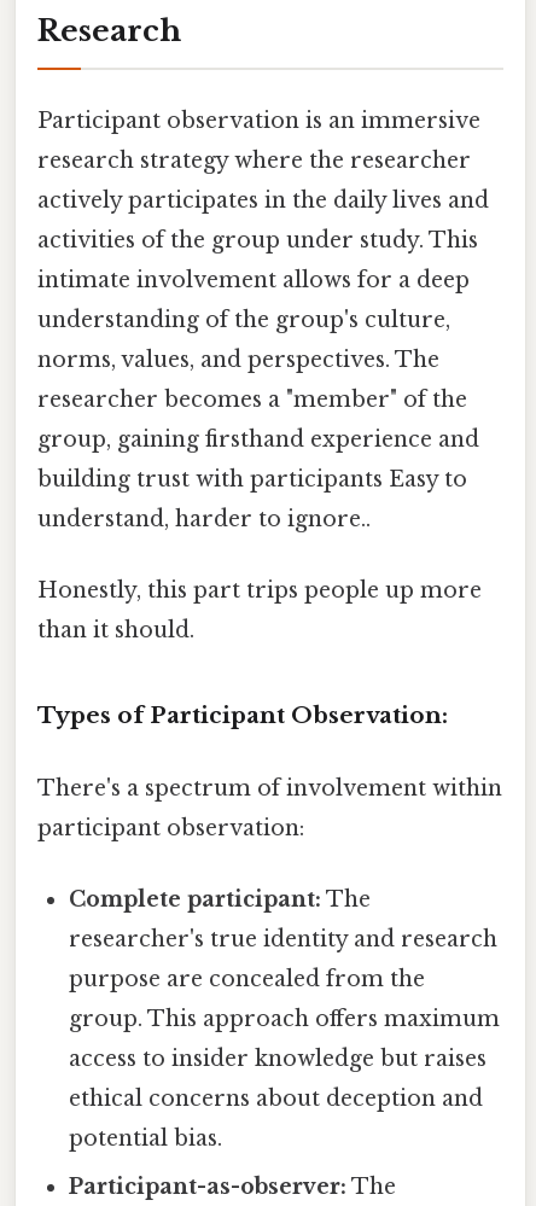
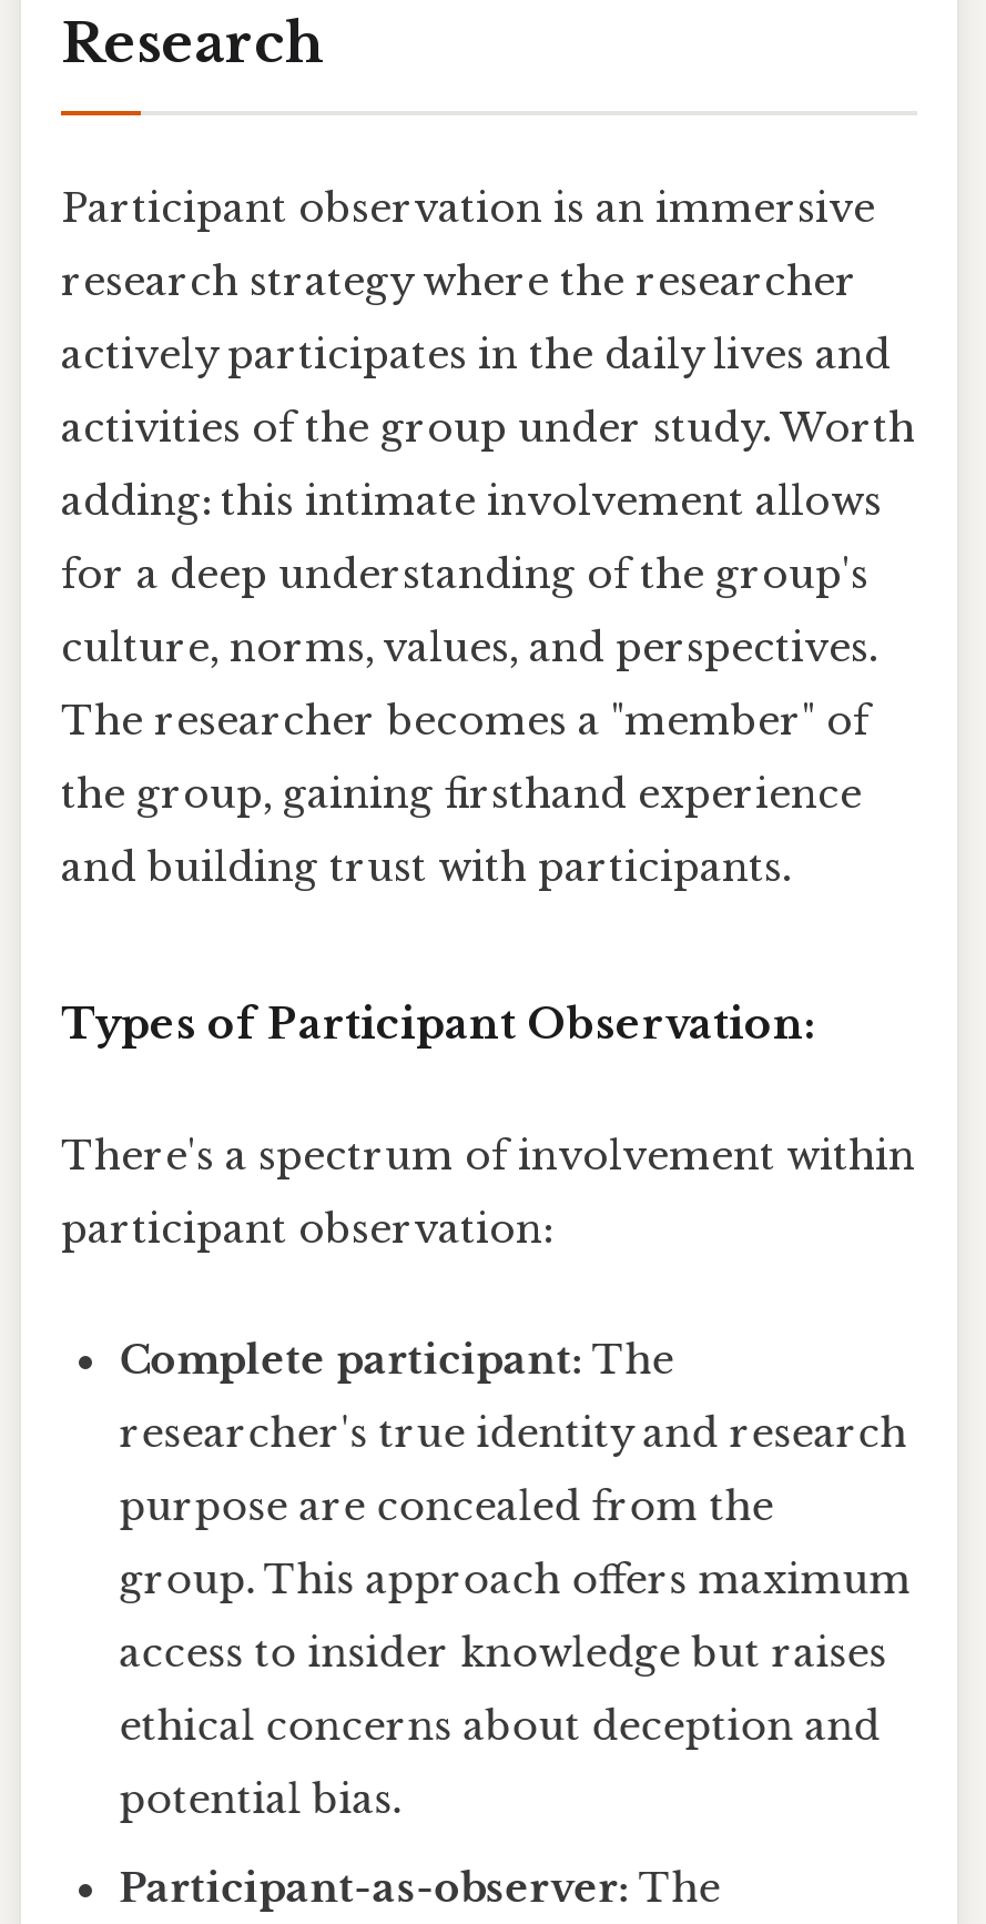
[37,227,482,644] activities of the group under study. This | intimate involvement allows for a deep | understanding of the group's culture, | norms, values, and perspectives. The | researcher becomes a "member" of the | group, gaining firsthand experience and | building trust with participants Easy to | understand, harder to ignore.. | Honestly, this part trips people up more | than it should. -> [61,404,915,893] activities of the group under study. Worth | adding: this intimate involvement allows | for a deep understanding of the group's | culture, norms, values, and perspectives. | The researcher becomes a "member" of | the group, gaining firsthand experience | and building trust with participants.

